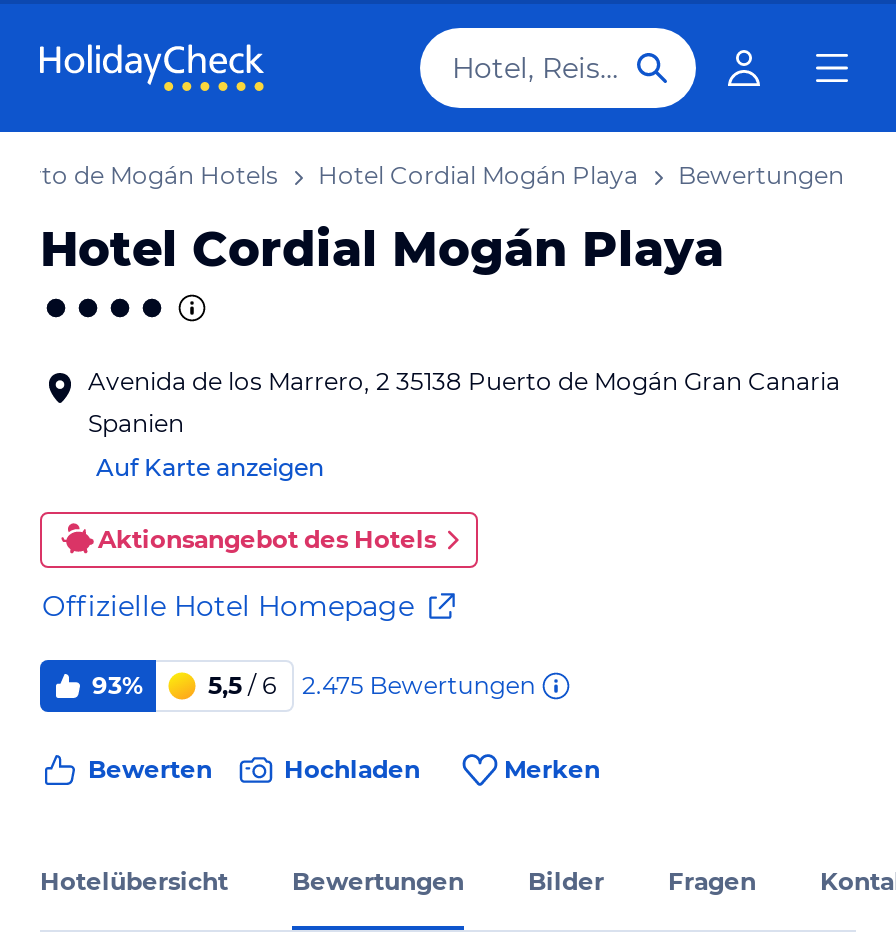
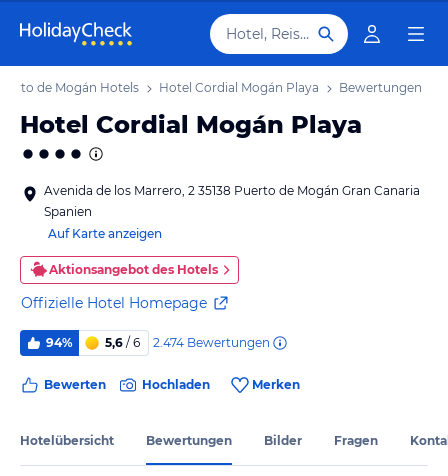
[92,670,144,700] 93% -> [46,335,73,350] 94%
[208,670,276,700] 5,5 / 6 -> [105,335,140,350] 5,6 / 6
[302,669,536,699] 2.475 Bewertungen -> [153,334,270,349] 2.474 Bewertungen

